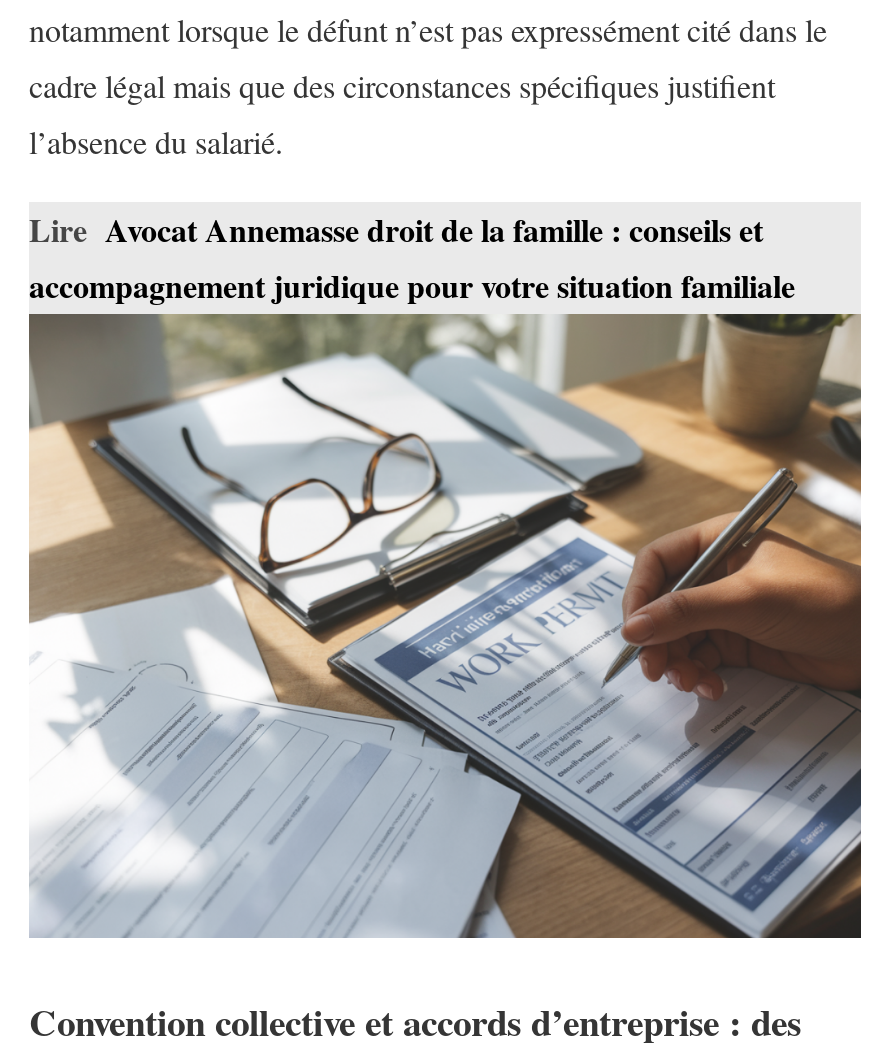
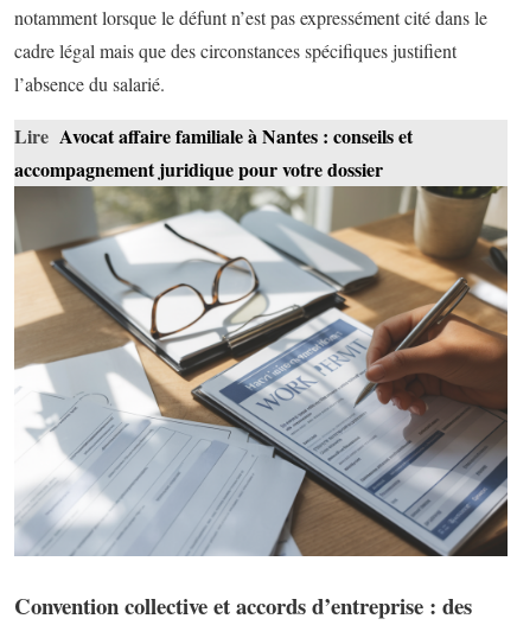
[29,205,795,307] Lire Avocat Annemasse droit de la famille : conseils et | accompagnement juridique pour votre situation familiale -> [14,122,413,182] Lire Avocat affaire familiale à Nantes : conseils et | accompagnement juridique pour votre dossier

